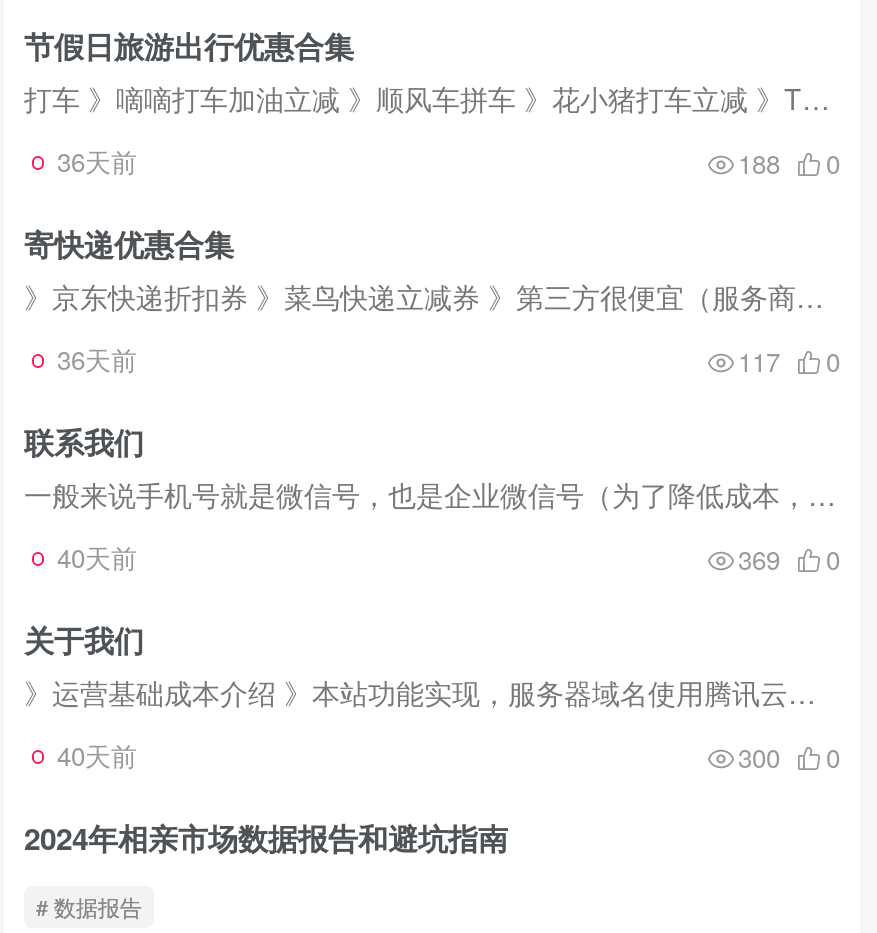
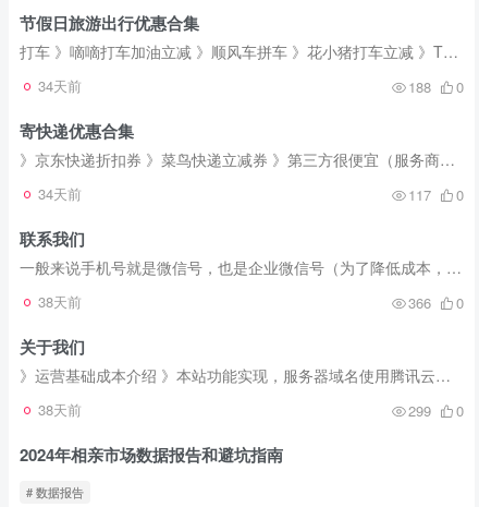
[57,142,137,180] 36天前 -> [38,75,81,96] 34天前
[57,340,137,378] 36天前 -> [38,183,81,204] 34天前
[57,538,137,576] 40天前 -> [38,291,81,312] 38天前
[738,540,840,578] 369 0 -> [408,292,464,313] 366 0
[57,736,137,774] 40天前 -> [38,399,81,420] 38天前
[738,738,840,776] 300 0 -> [408,400,464,421] 299 0

